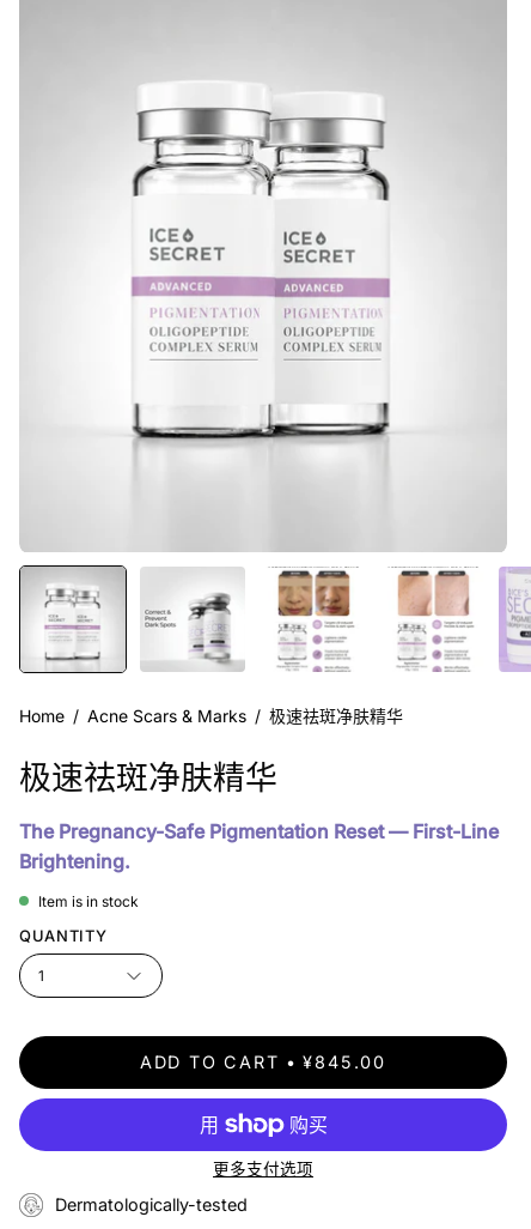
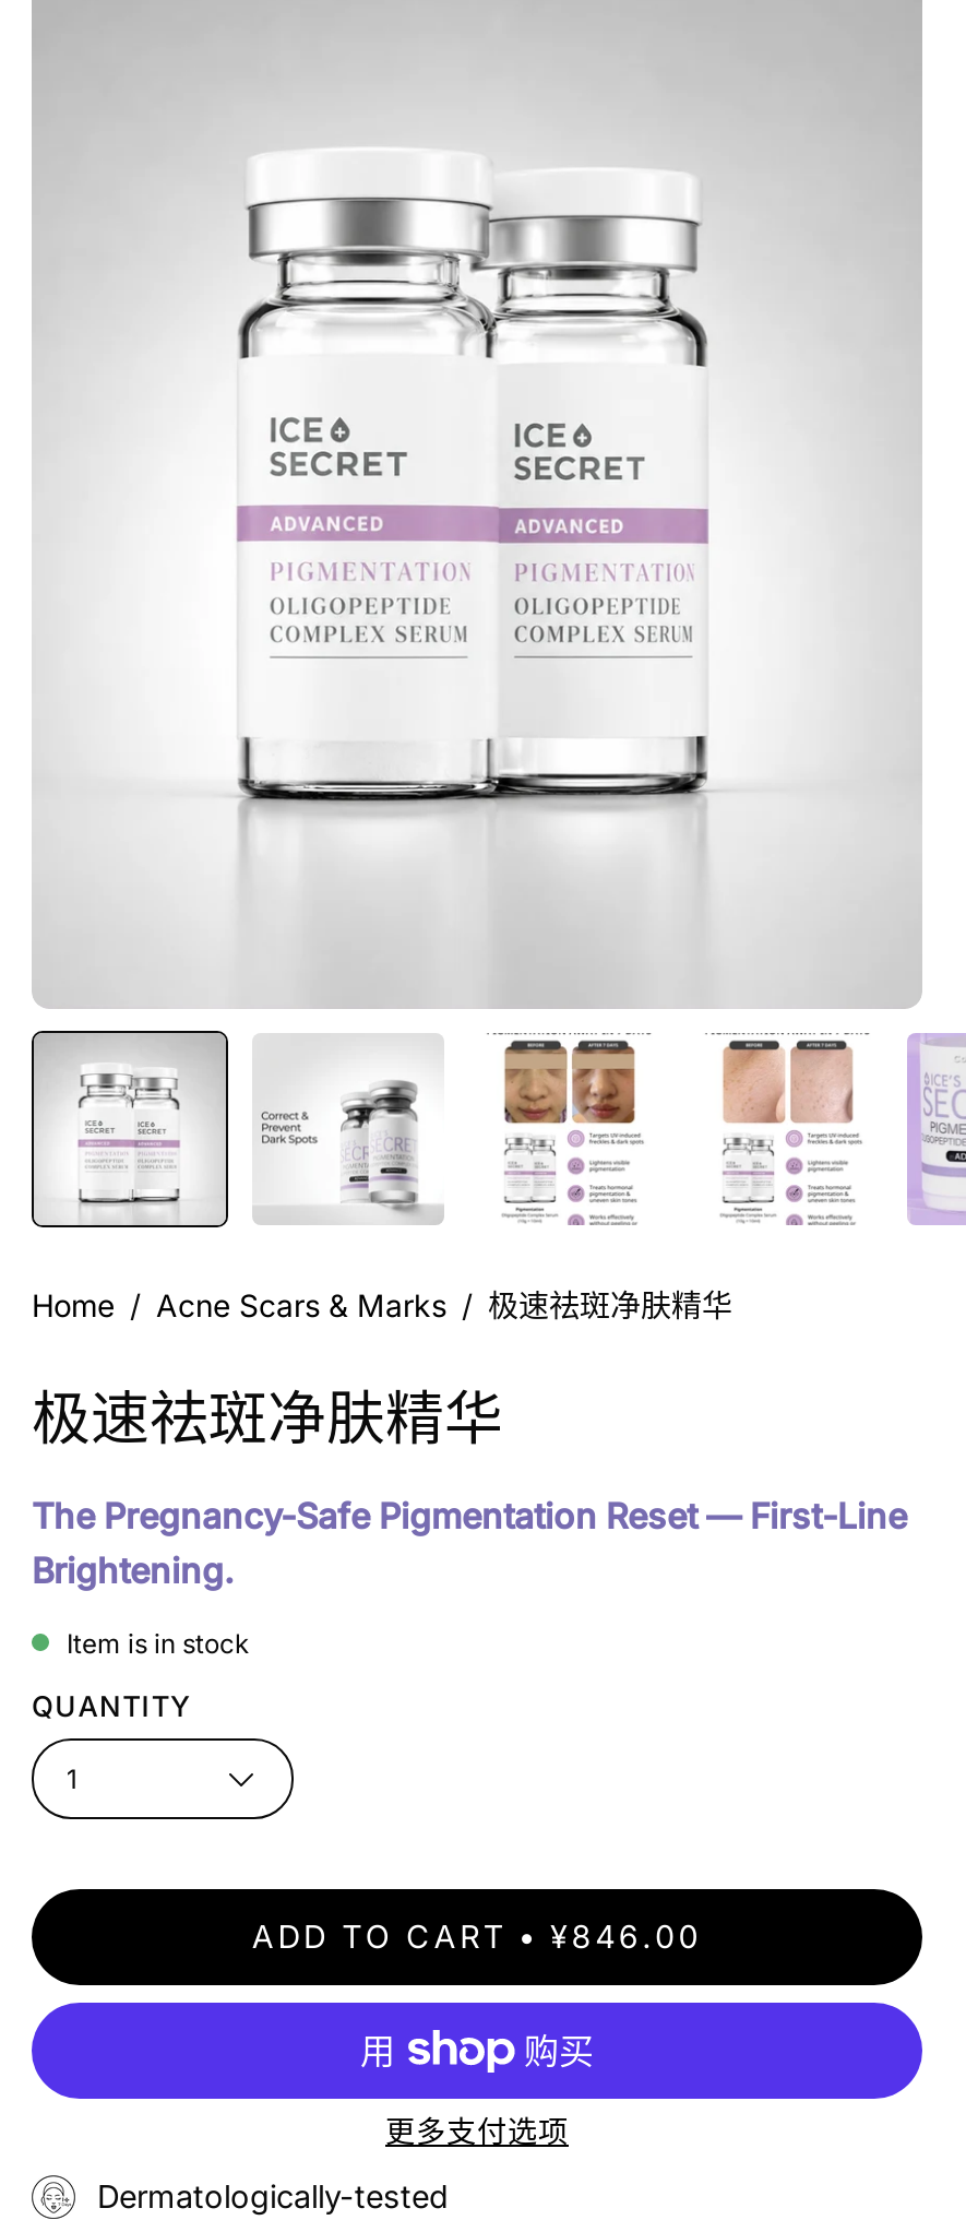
[140,1051,386,1072] ADD TO CART ¥845.00 -> [252,1917,702,1954] ADD TO CART ¥846.00

